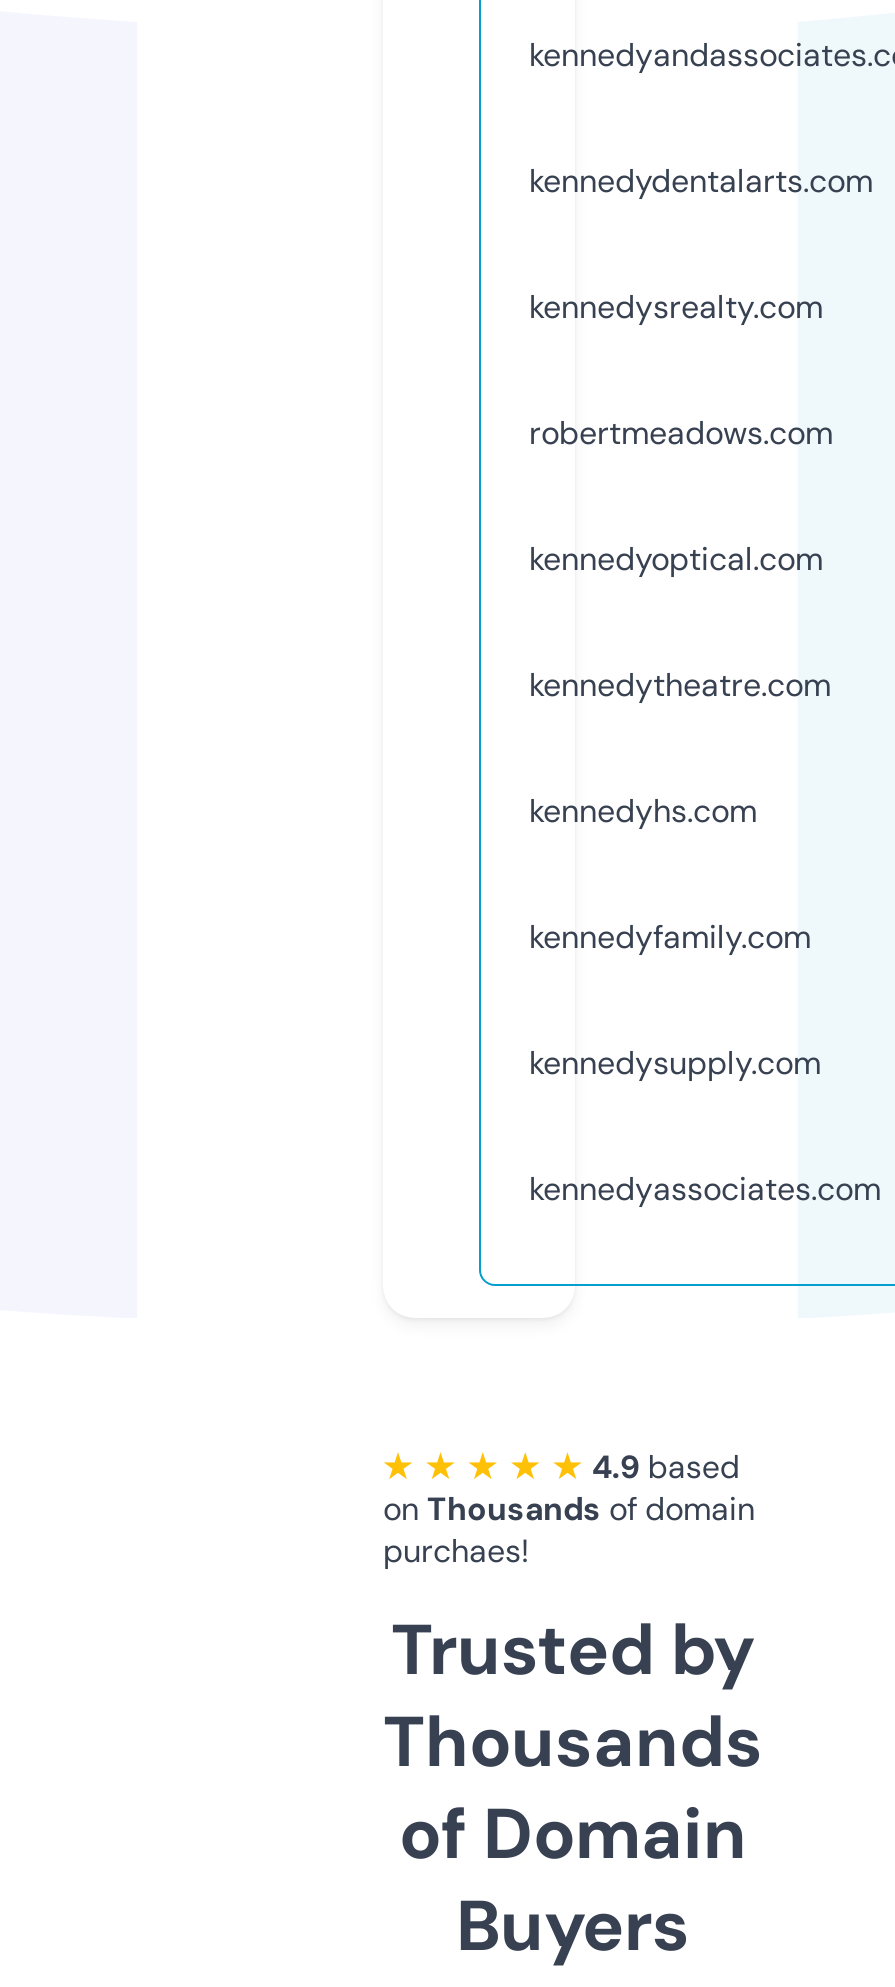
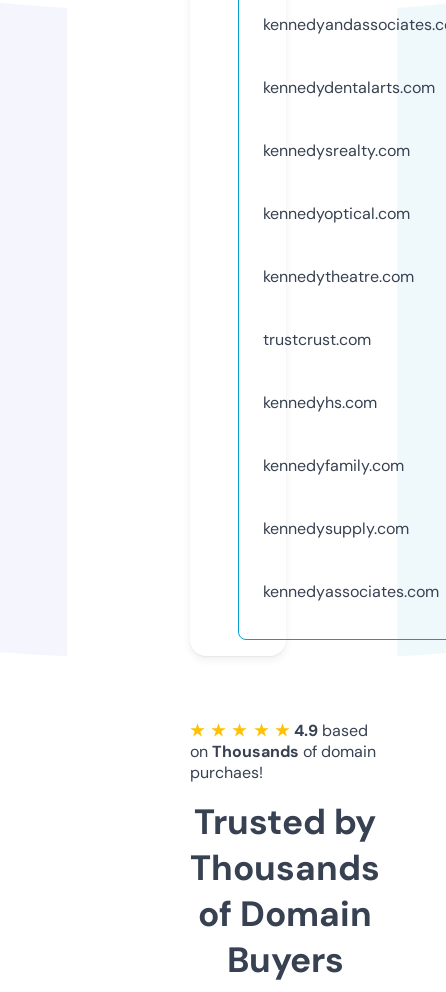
[529,412,833,454] robertmeadows.com -> none
moved [529,538,831,706] -> [263,203,414,287]: kennedyoptical.com | kennedytheatre.com
none -> [263,329,371,350] trustcrust.com

